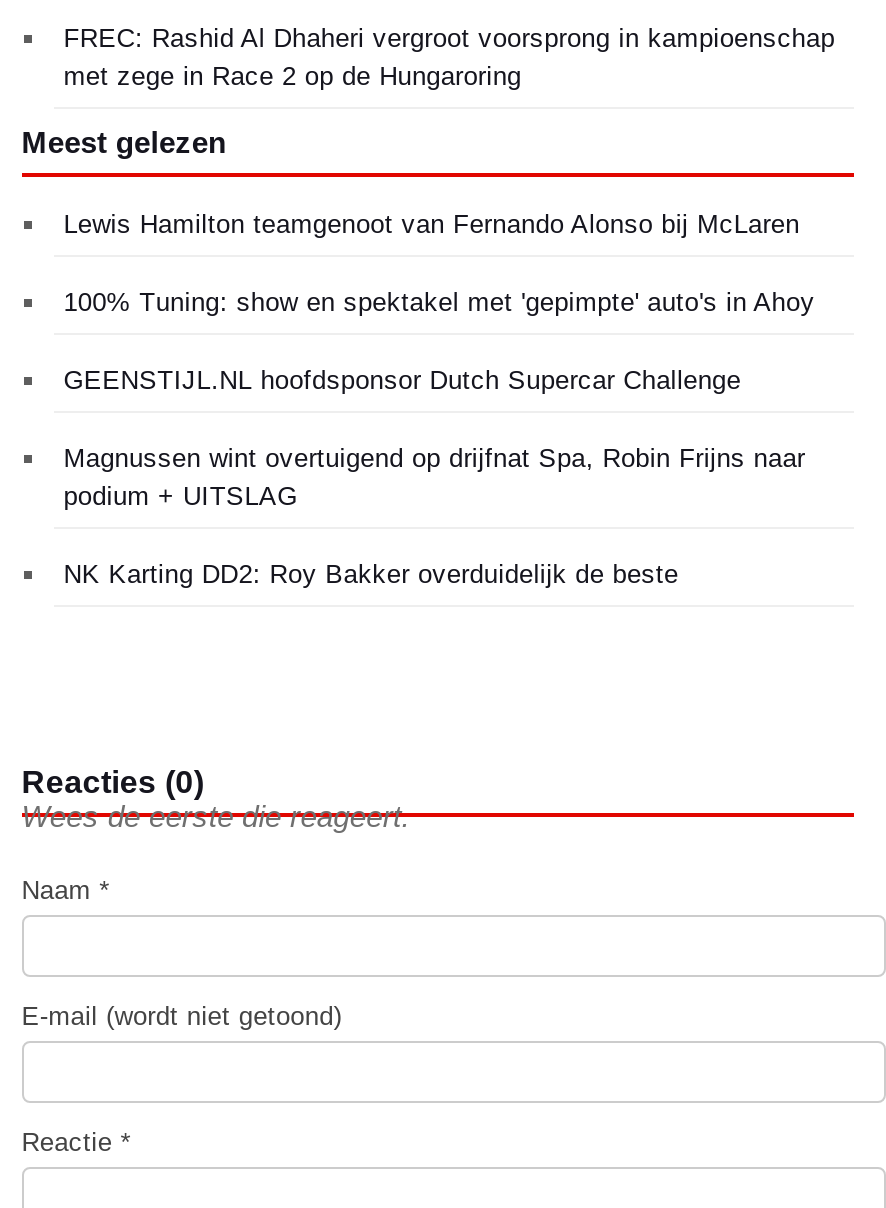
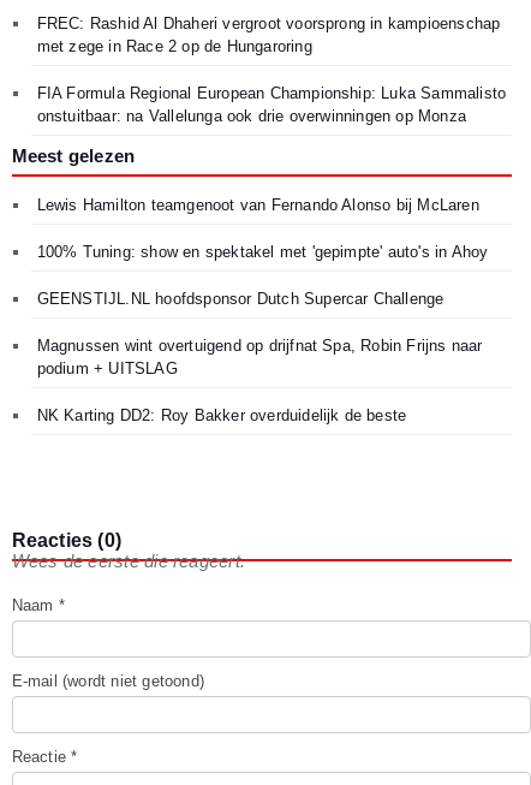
none -> [37,85,506,125] FIA Formula Regional European Championship: Luka Sammalisto | onstuitbaar: na Vallelunga ook drie overwinningen op Monza

